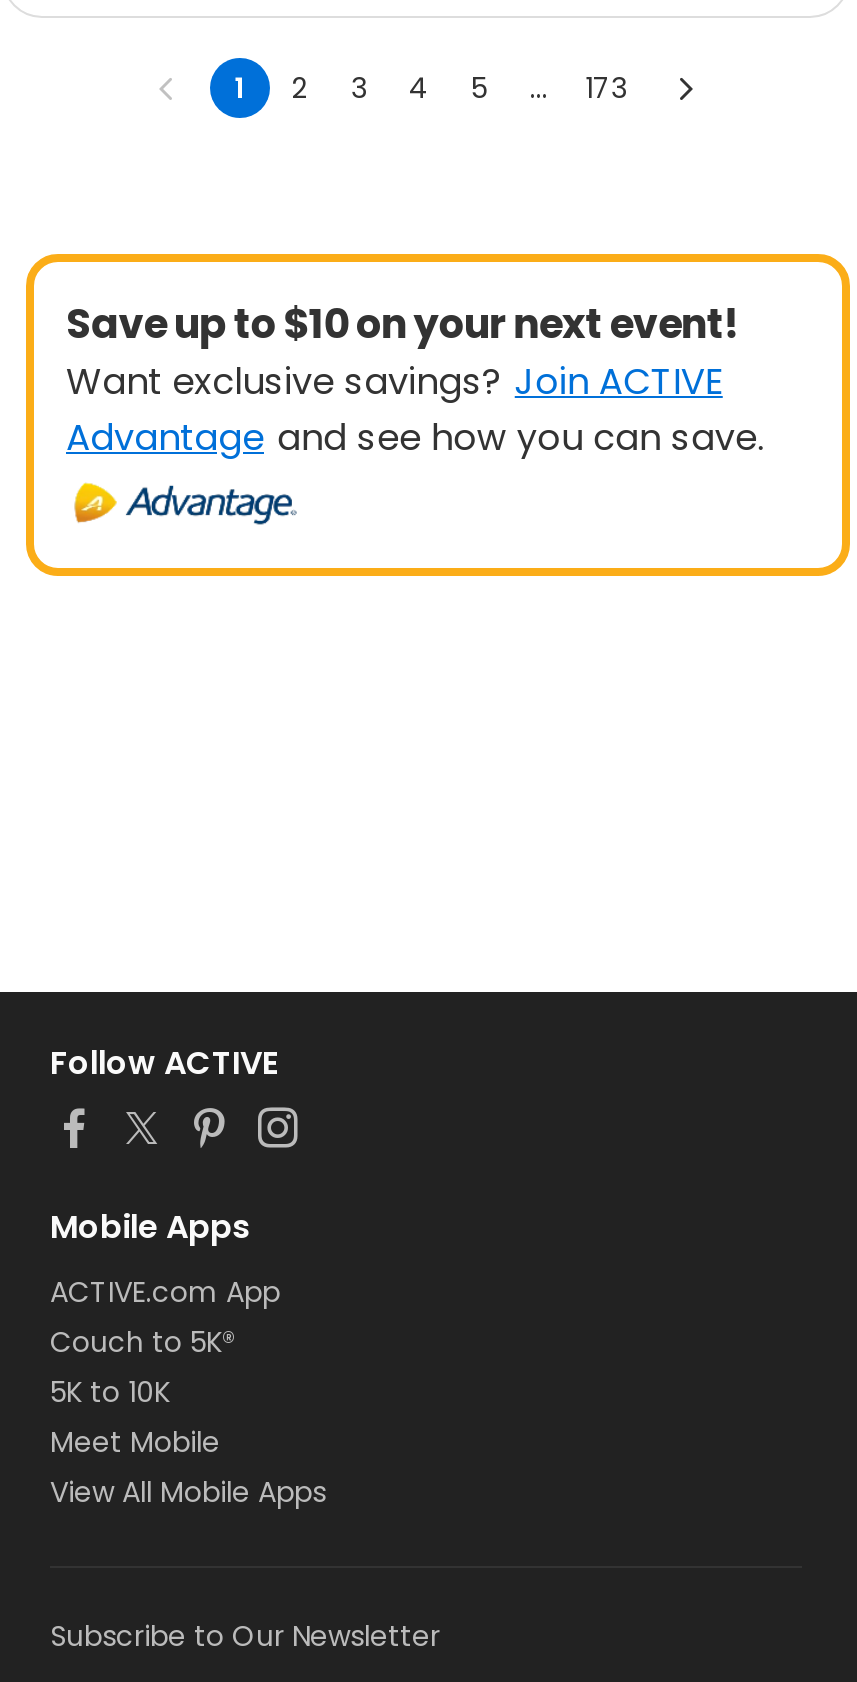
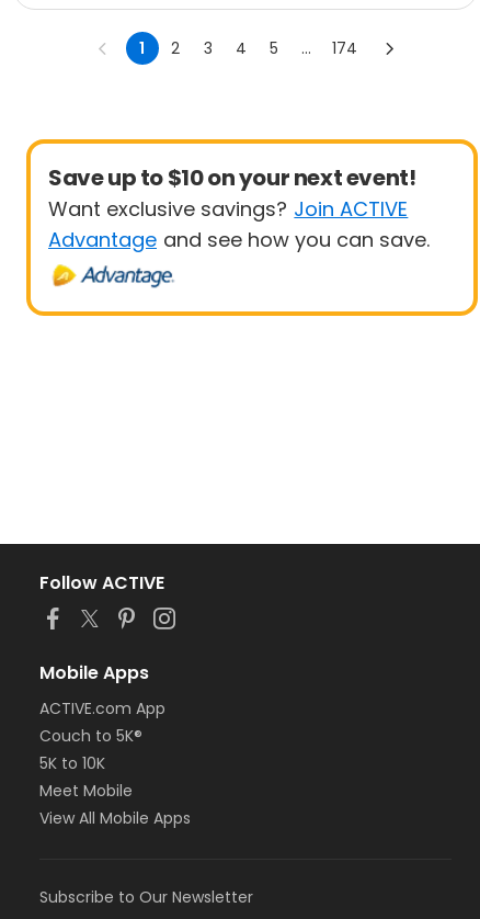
[585,68,627,108] 173 -> [332,37,357,59] 174

